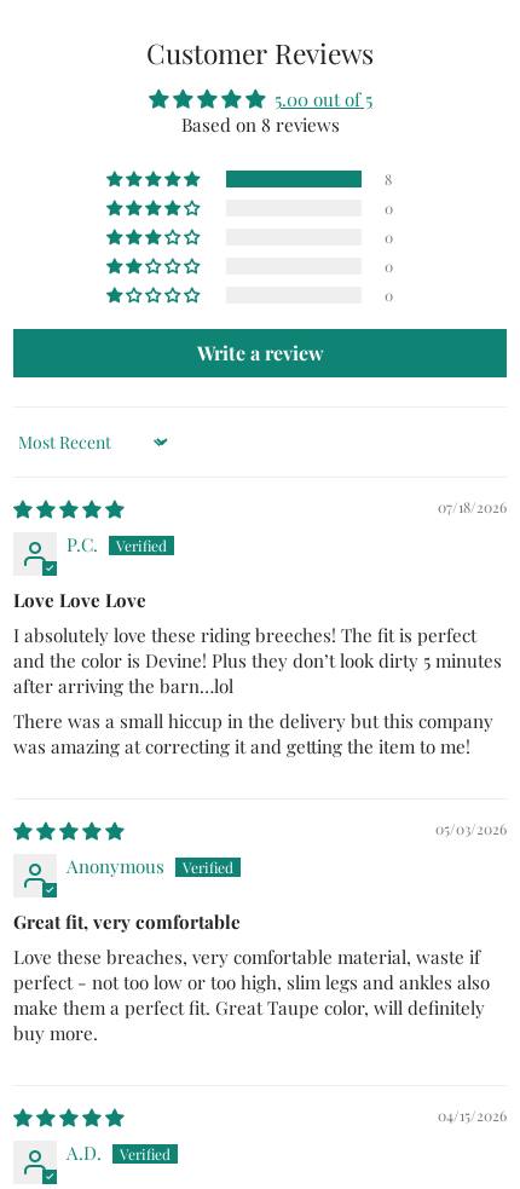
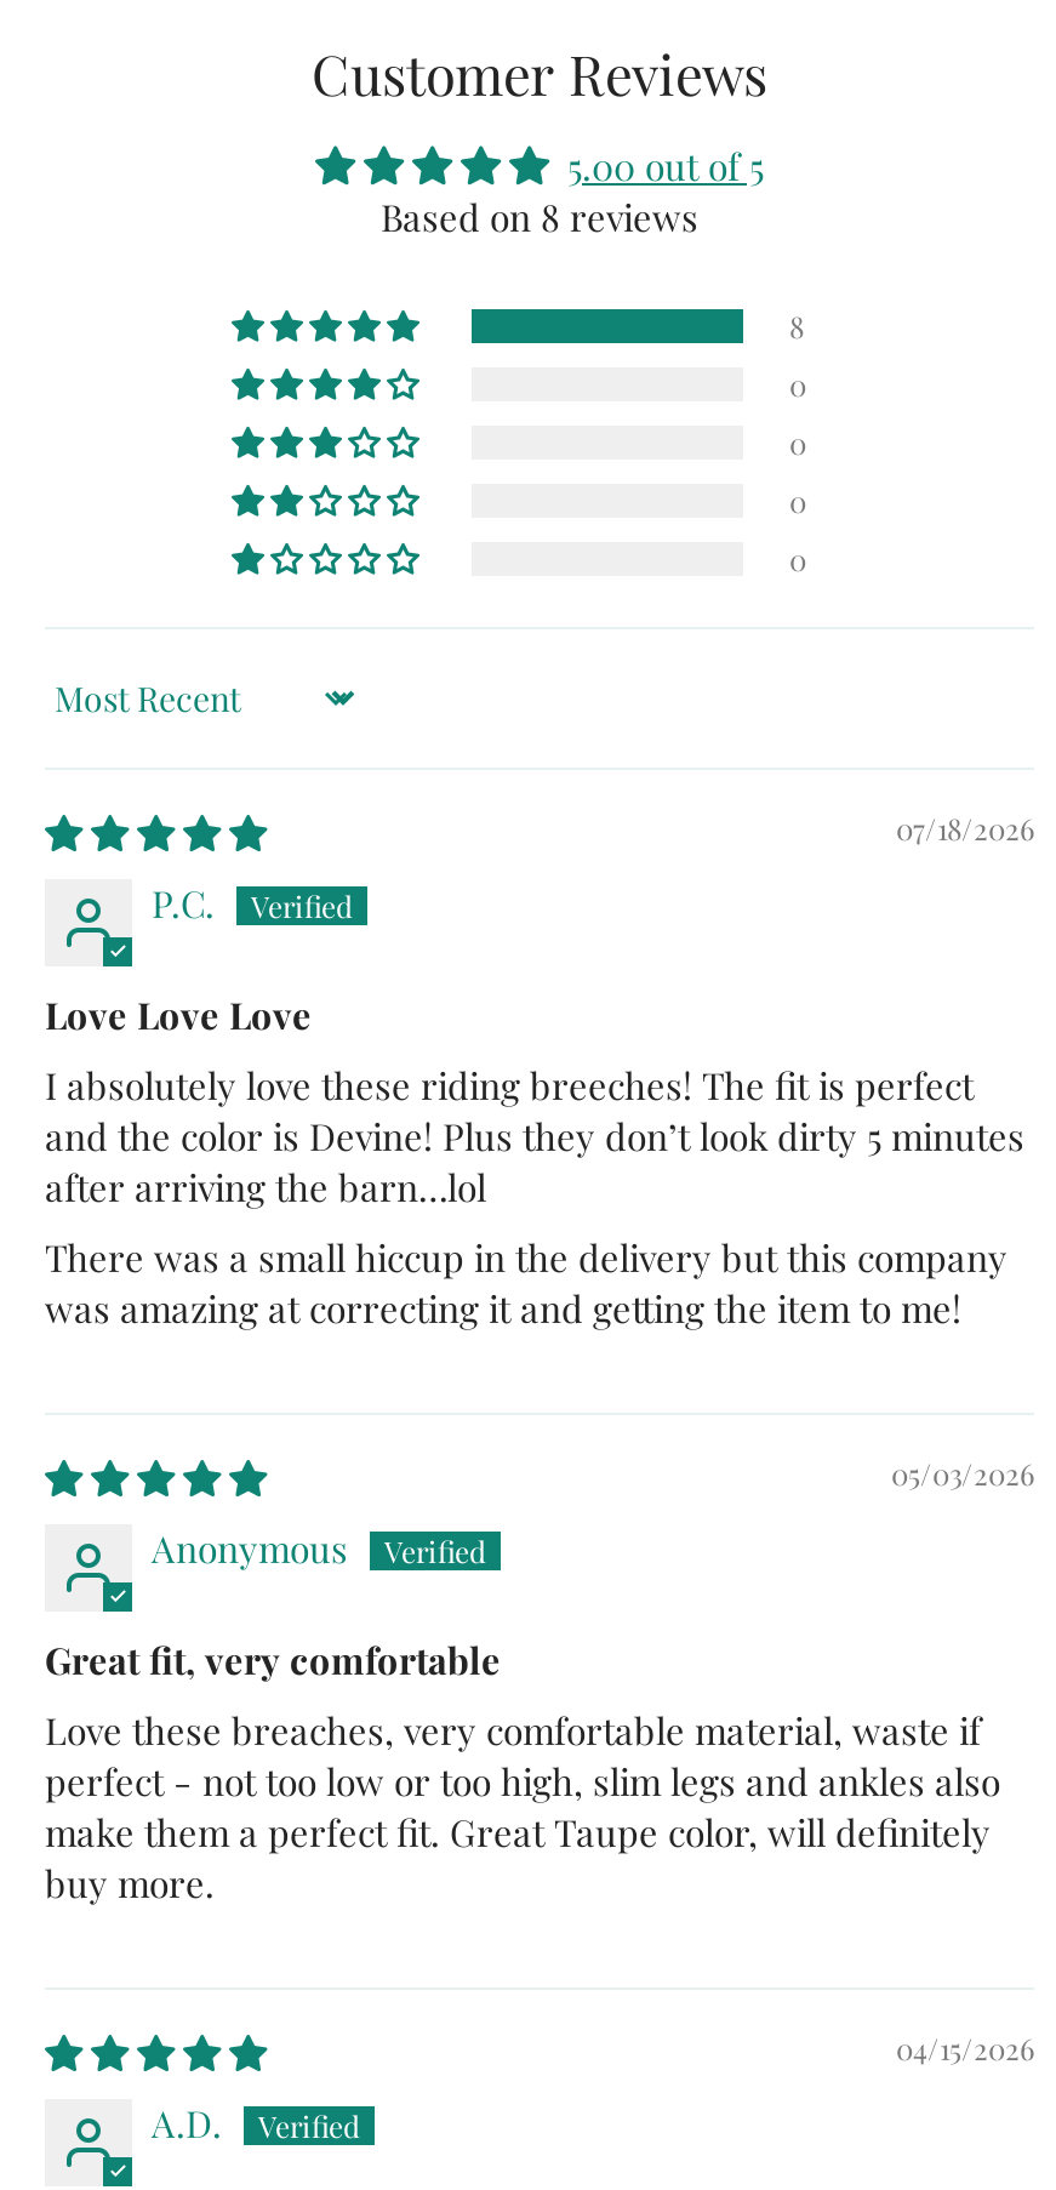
[197,340,323,365] Write a review -> none

